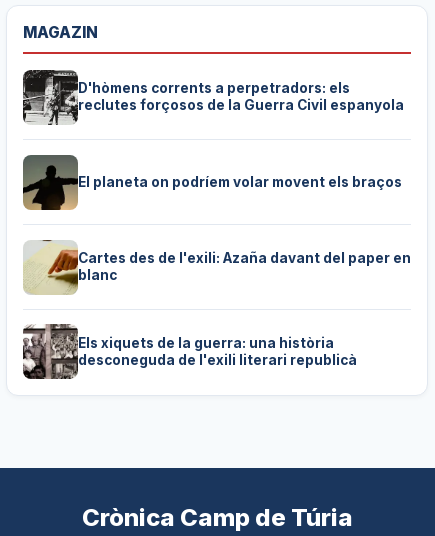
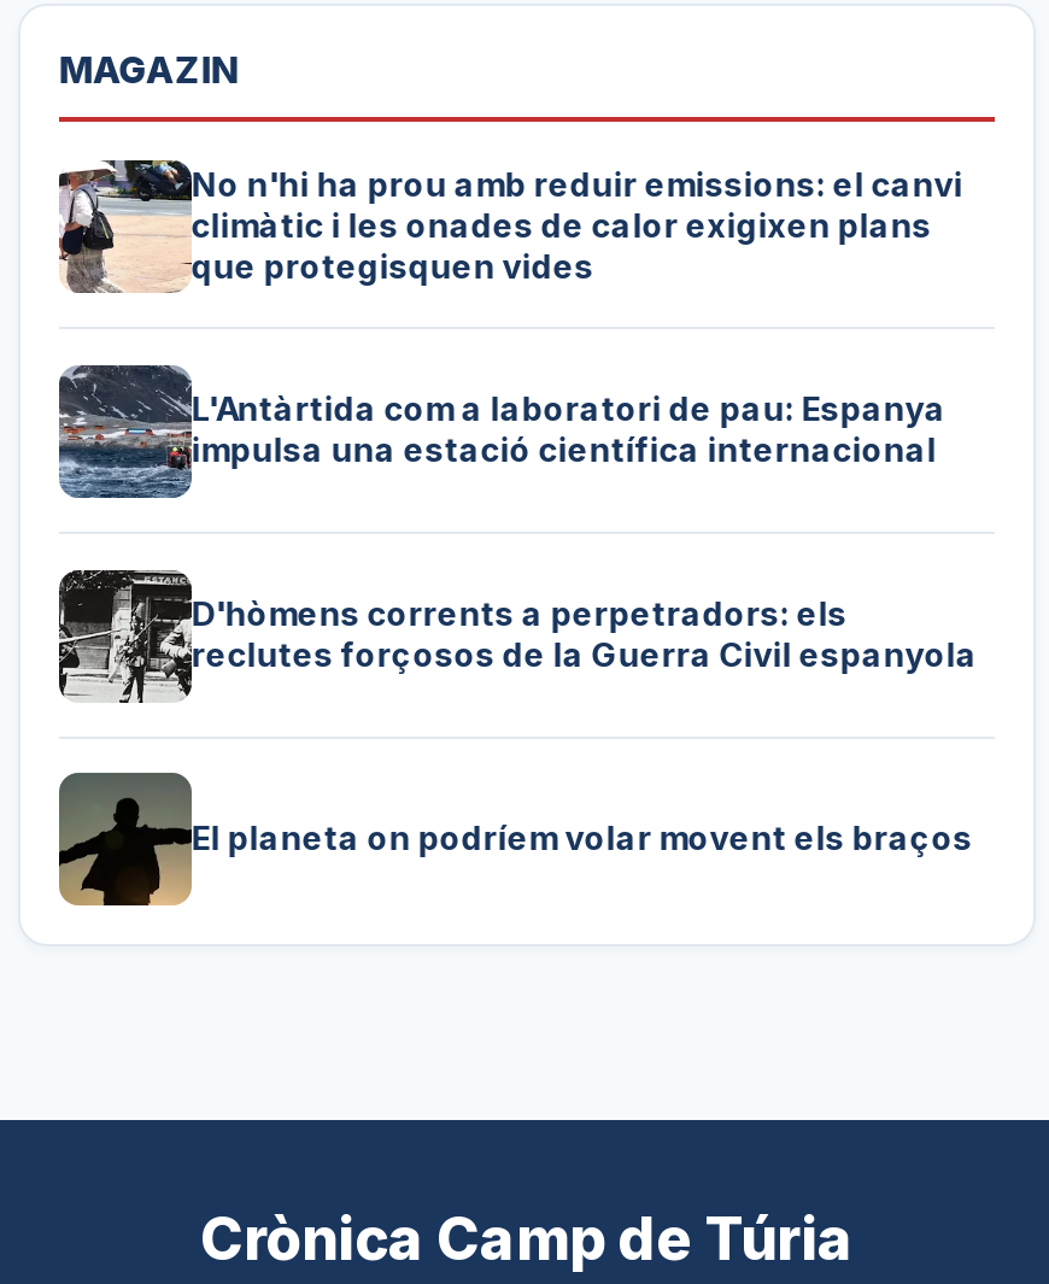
none -> [59,158,963,293] [image] | No n'hi ha prou amb reduir emissions: el canvi | climàtic i les onades de calor exigixen plans | que protegisquen vides
none -> [59,365,946,498] [image] | L'Antàrtida com a laboratori de pau: Espanya | impulsa una estació científica internacional
moved [21,69,404,190] -> [54,568,977,858]: [image] | D'hòmens corrents a perpetradors: els | reclutes forçosos de la Guerra Civil espanyola | El planeta on podríem volar movent els braços
[23,240,411,294] [image] | Cartes des de l'exili: Azaña davant del paper en | blanc -> none
[22,324,357,380] [image] | Els xiquets de la guerra: una història | desconeguda de l'exili literari republicà -> none

